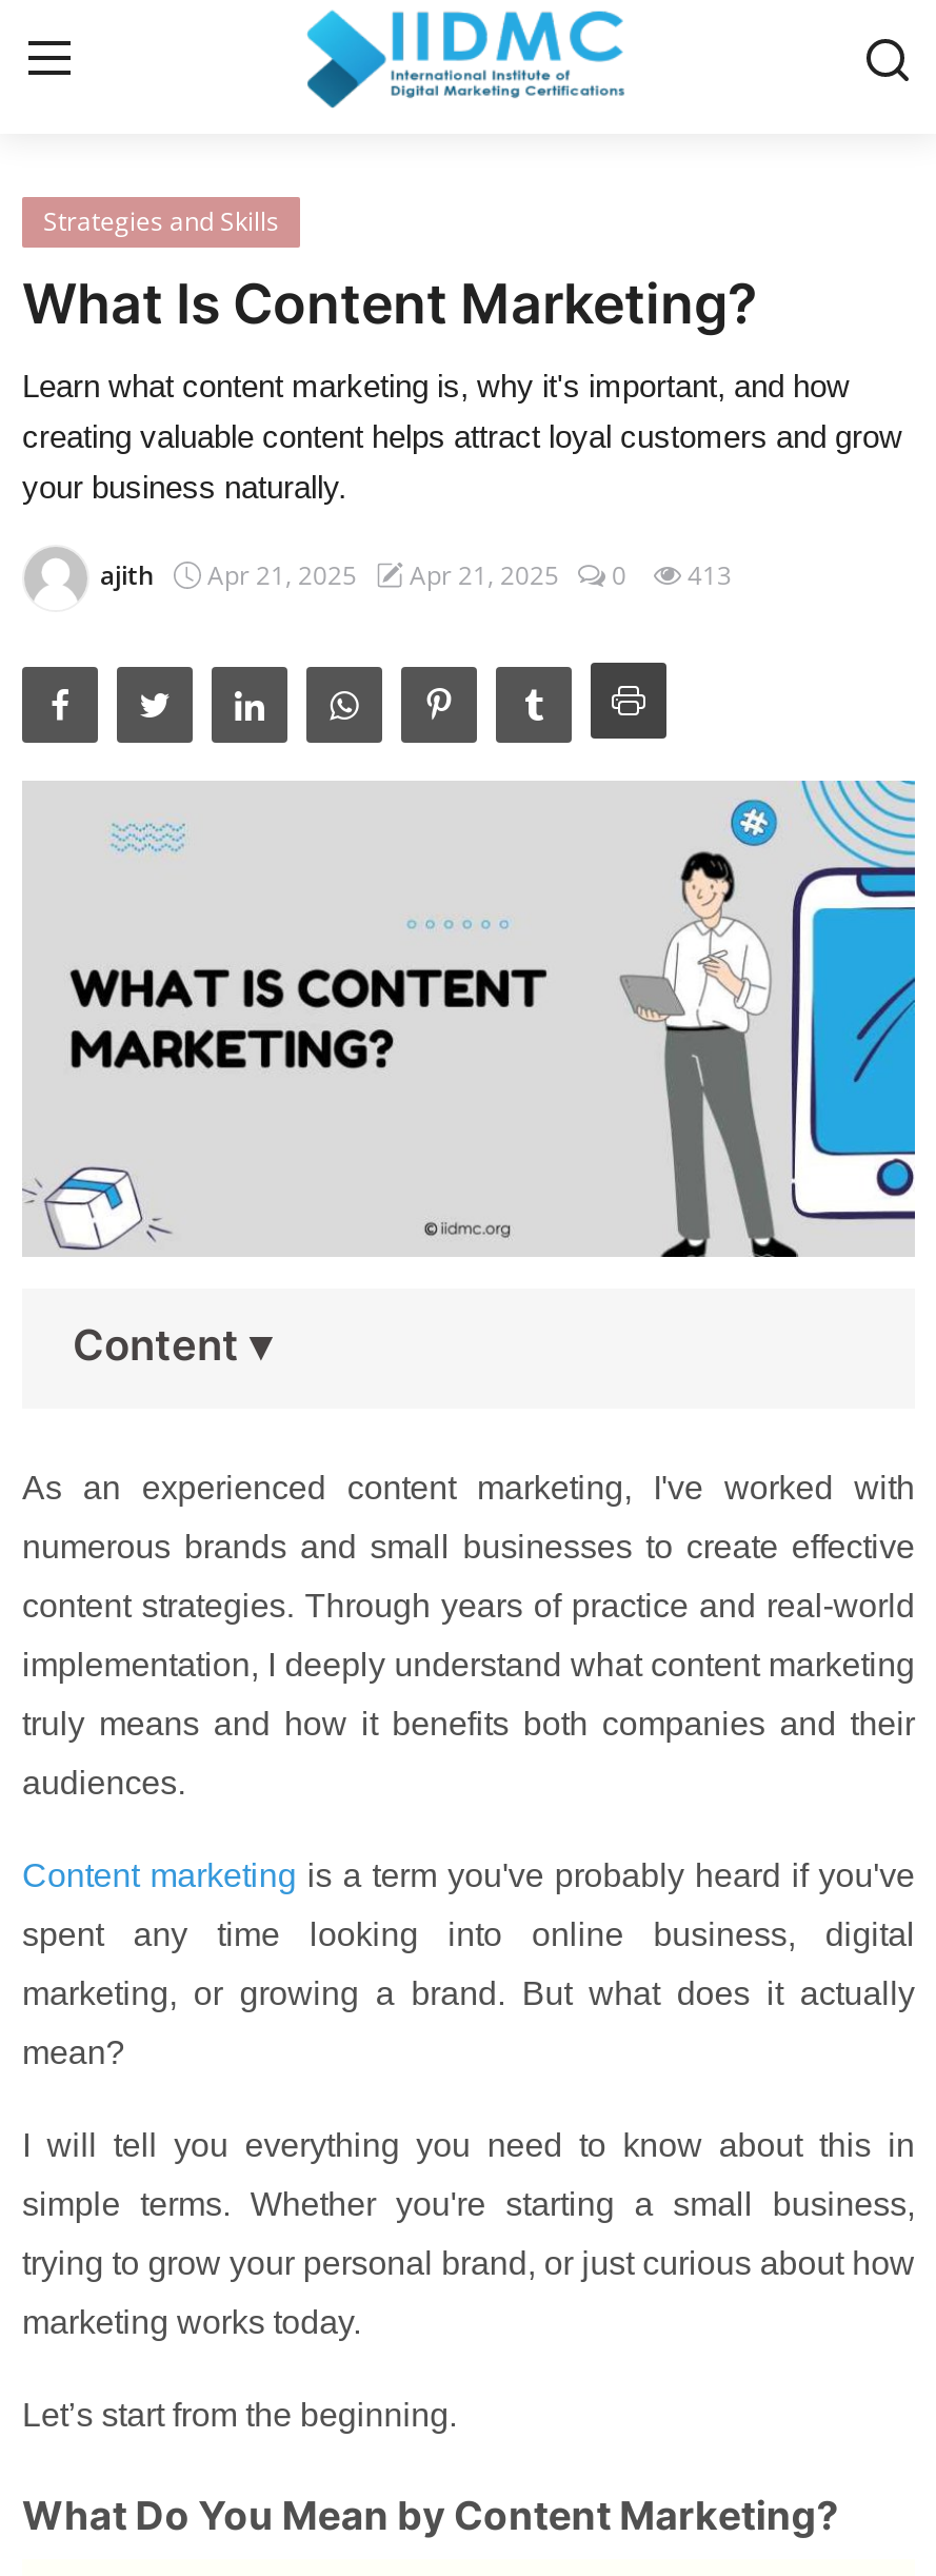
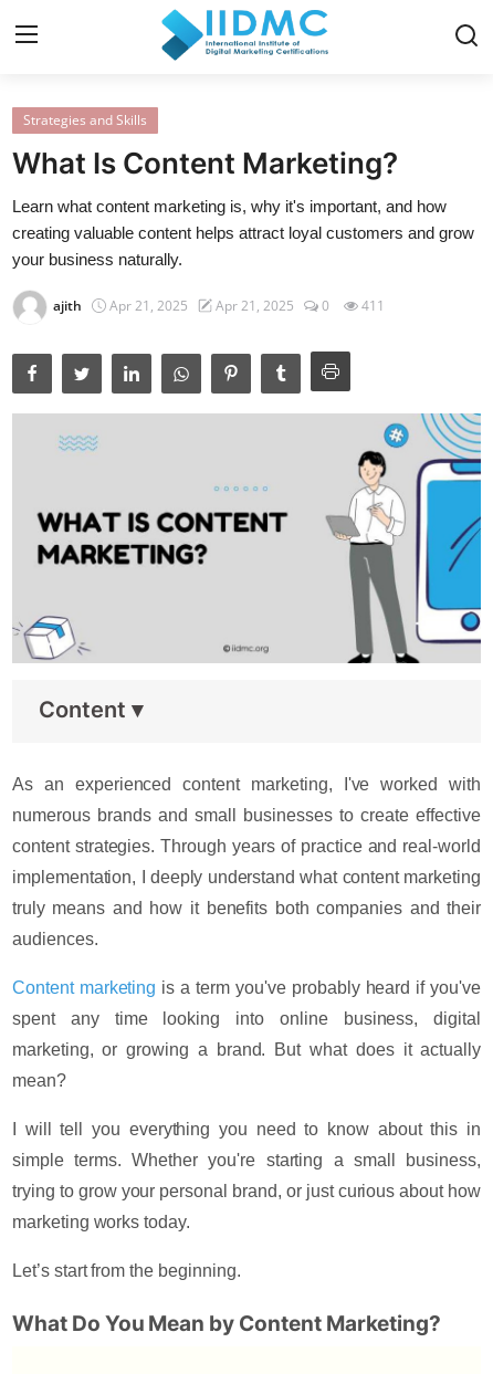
[100,558,732,594] ajith Apr 21, 2025 Apr 21, 2025 0 413 -> [53,296,385,315] ajith Apr 21, 2025 Apr 21, 2025 0 411

